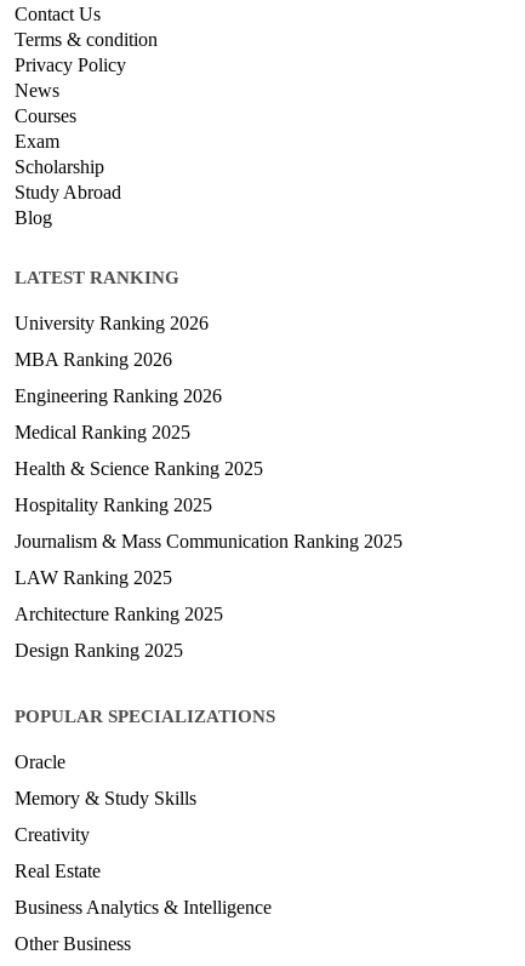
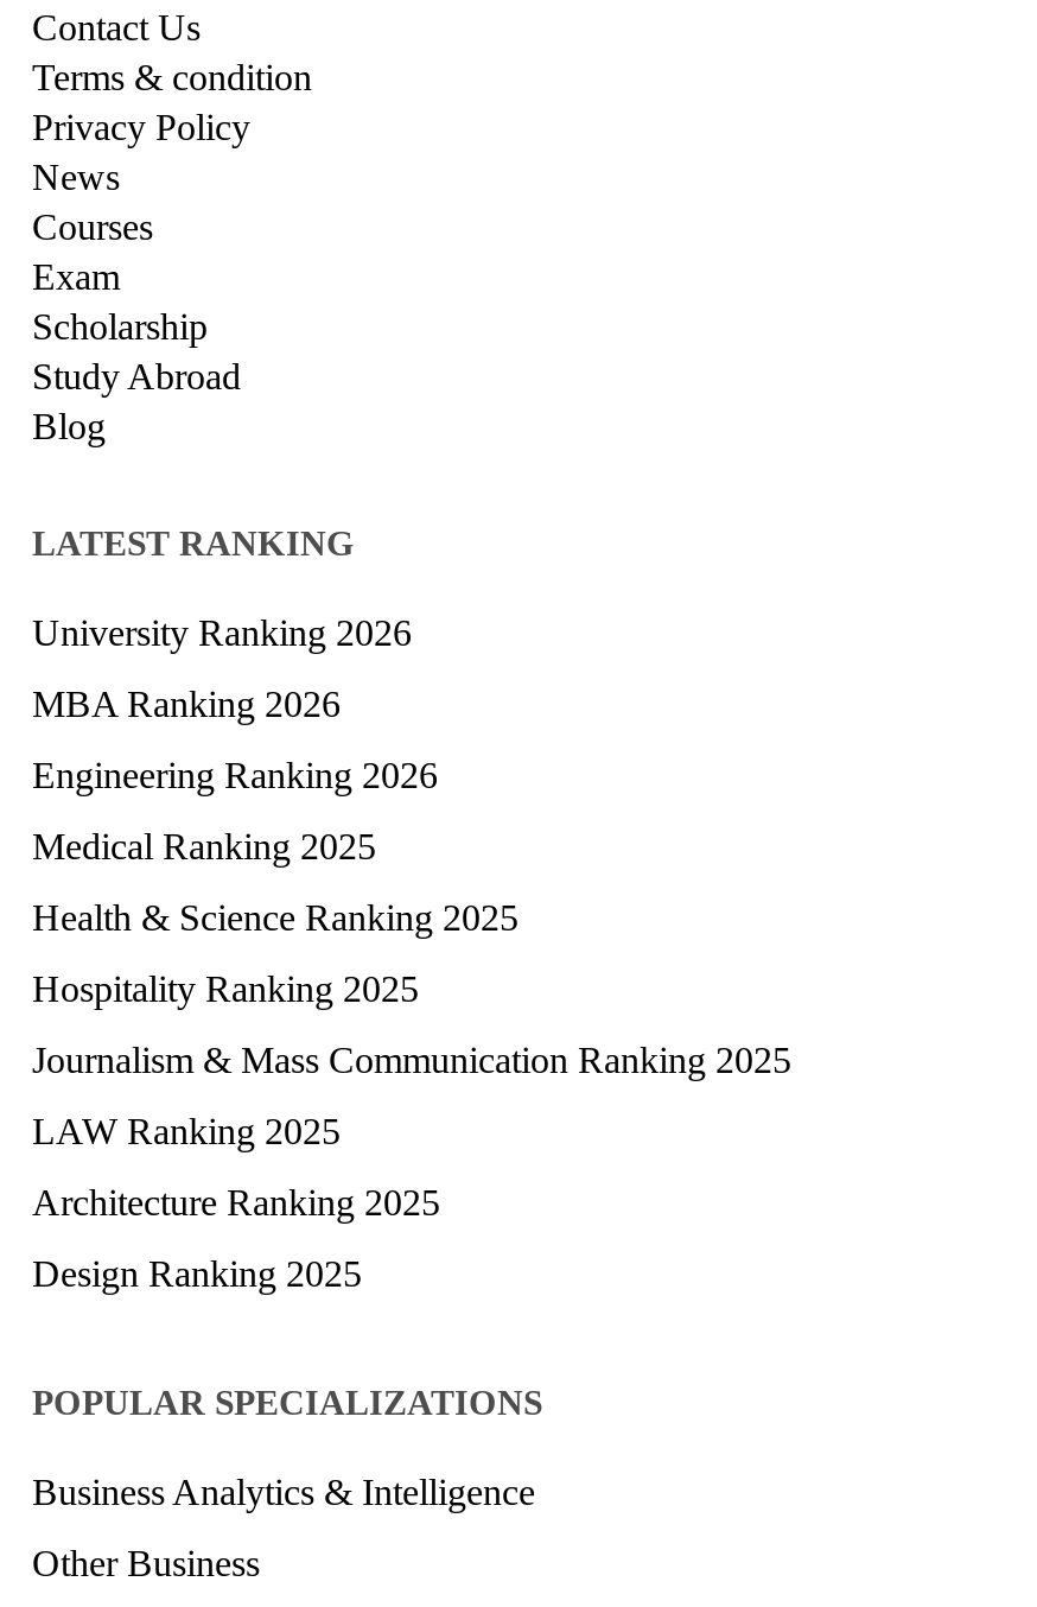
[15,752,196,882] Oracle | Memory & Study Skills | Creativity | Real Estate -> none

